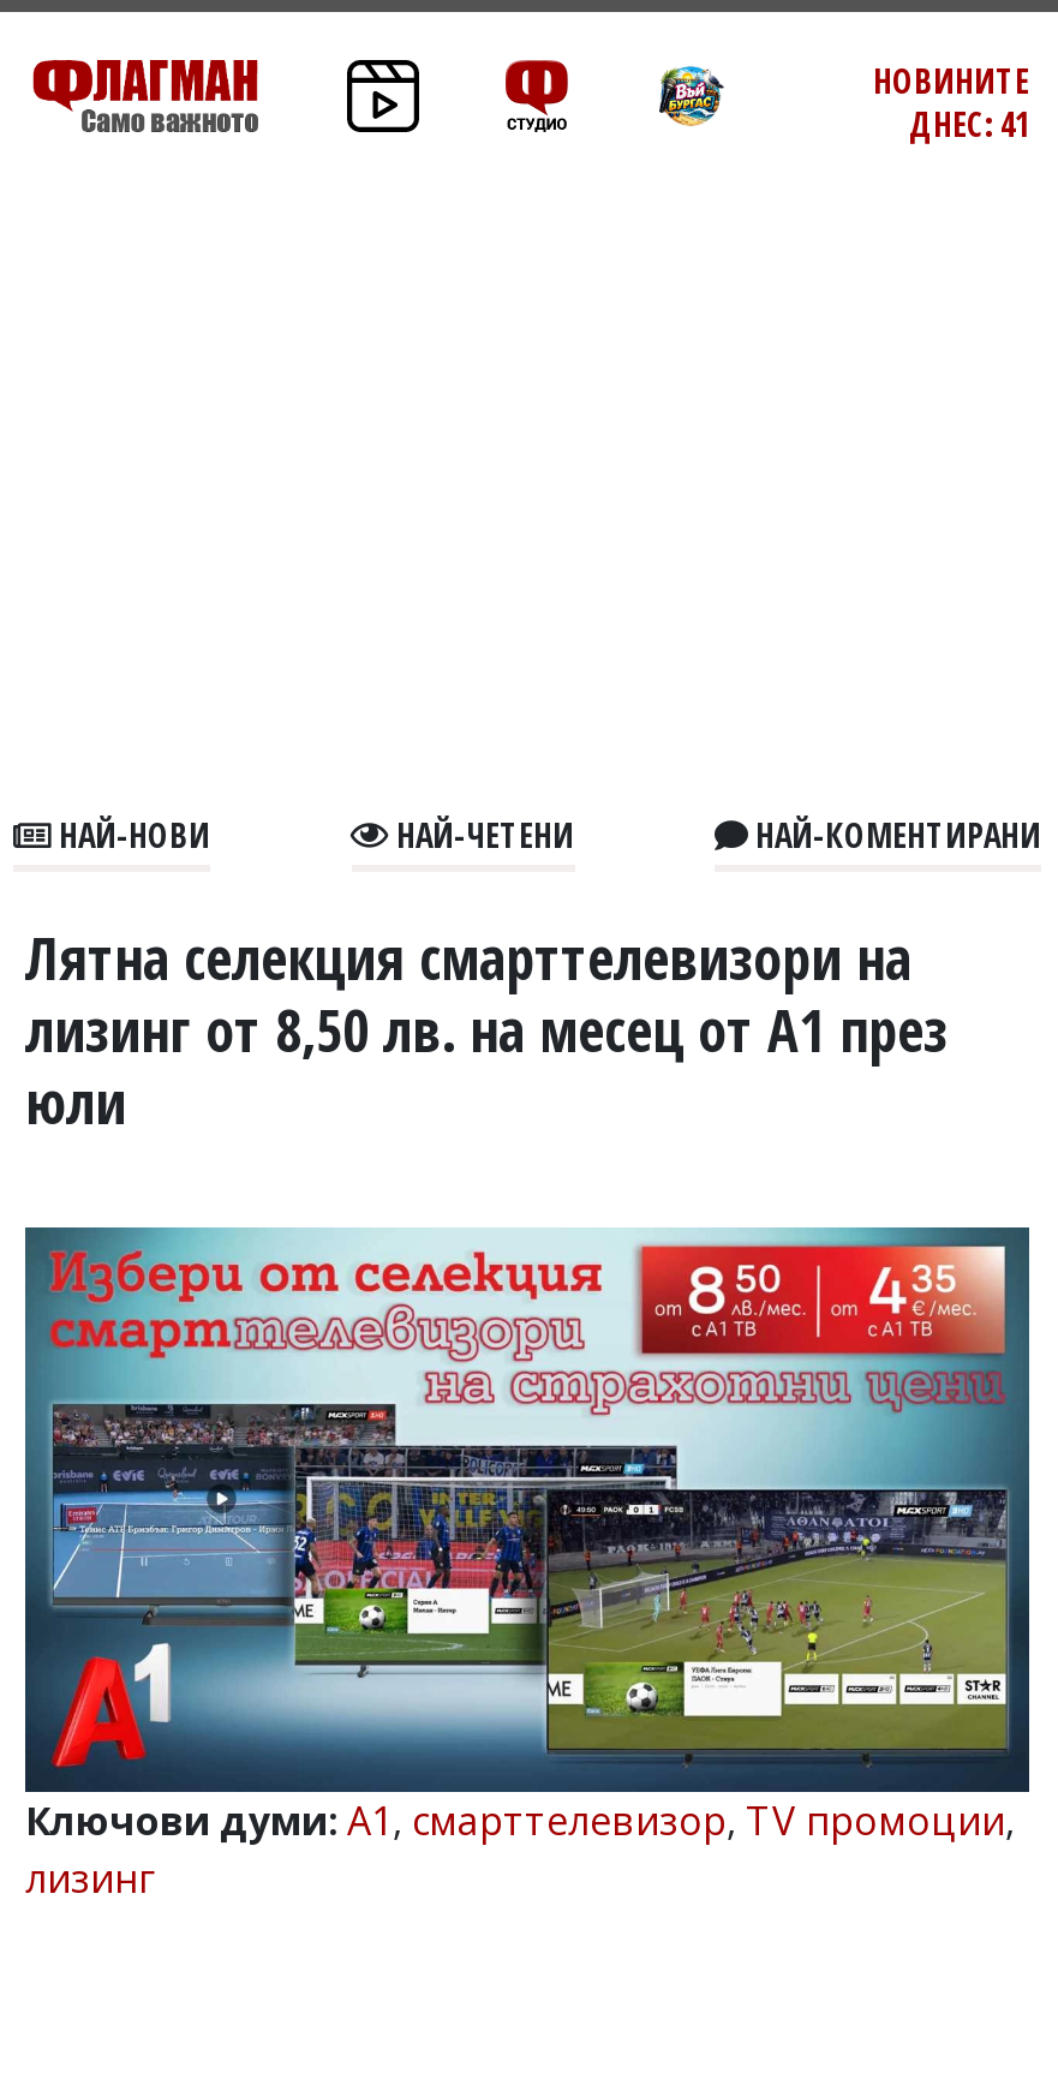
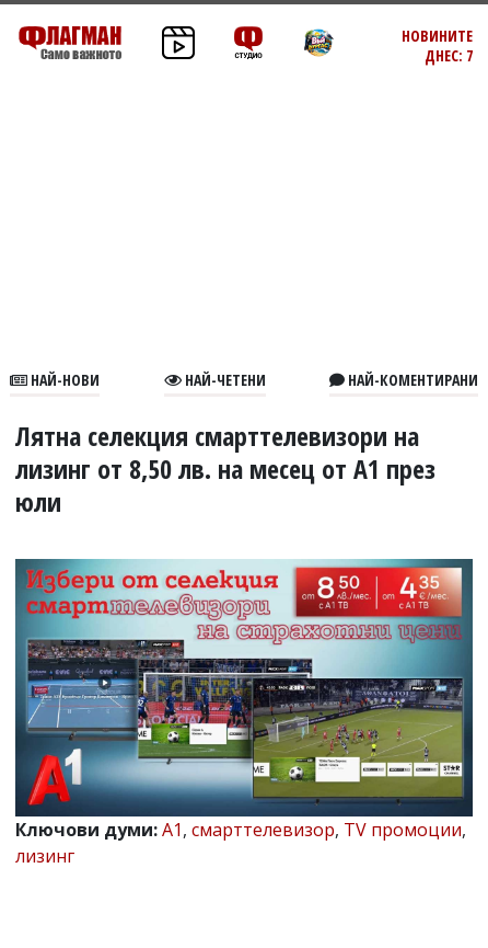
[909,101,1029,147] ДНЕС: 41 -> [425,45,473,66] ДНЕС: 7

